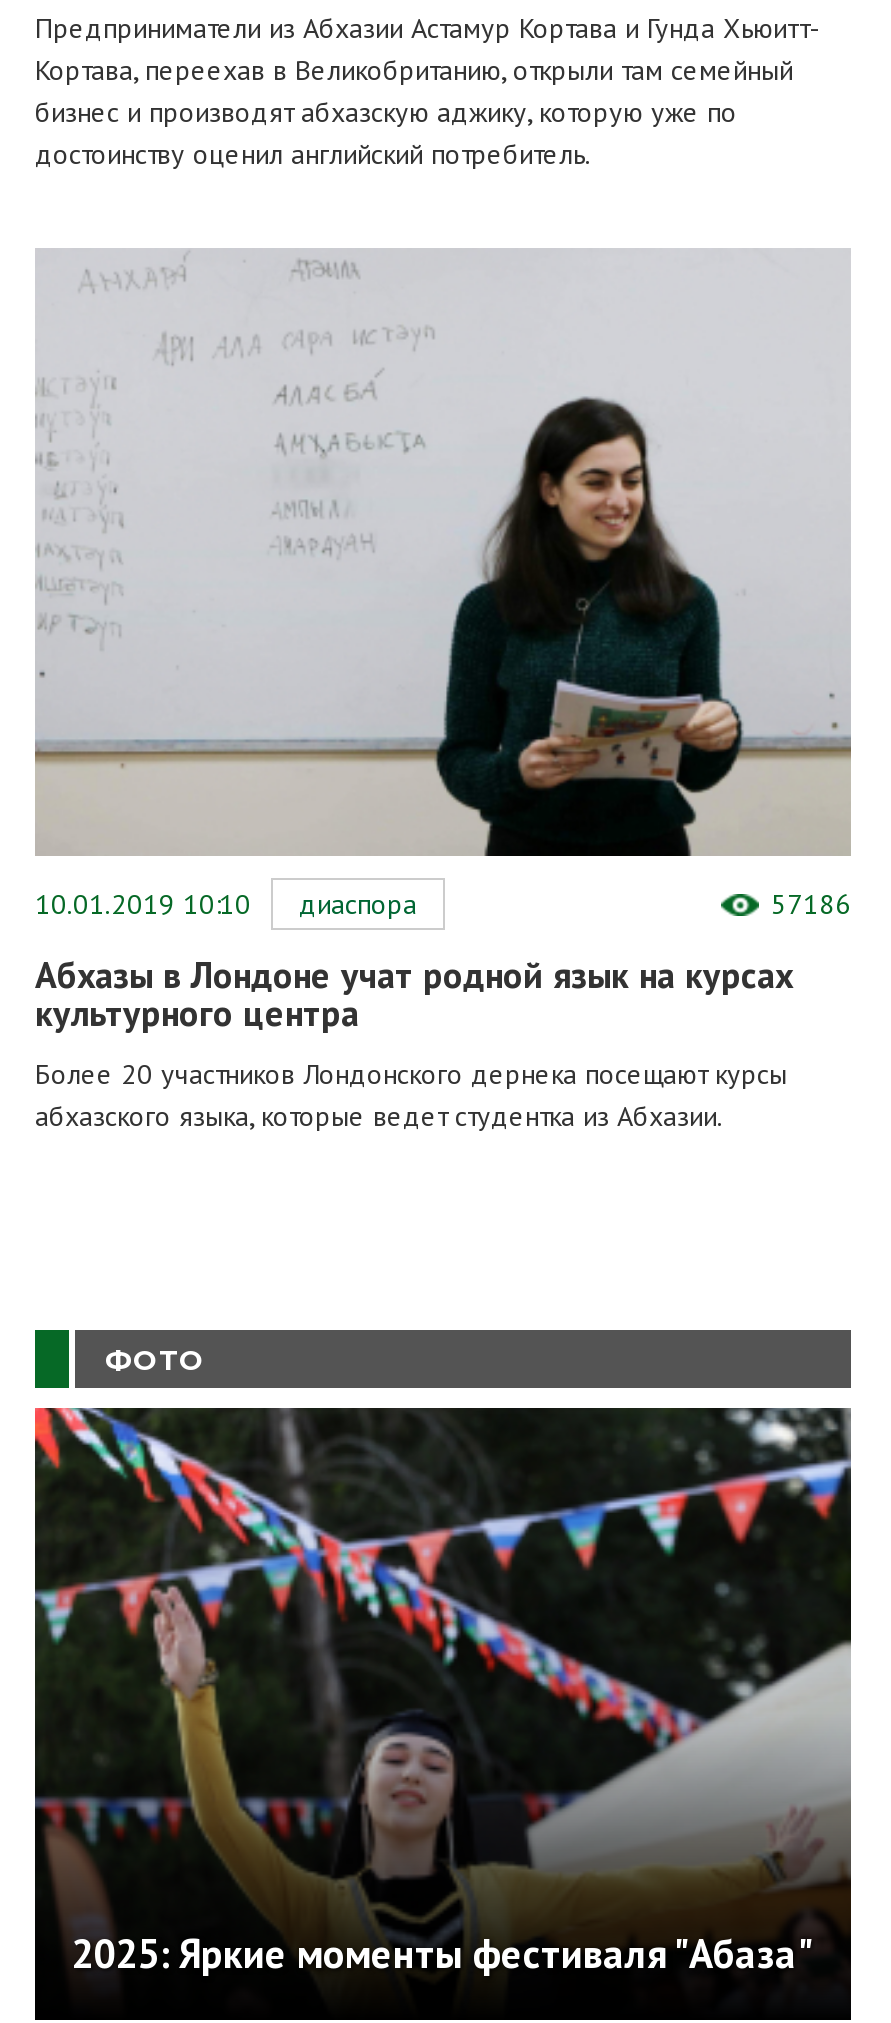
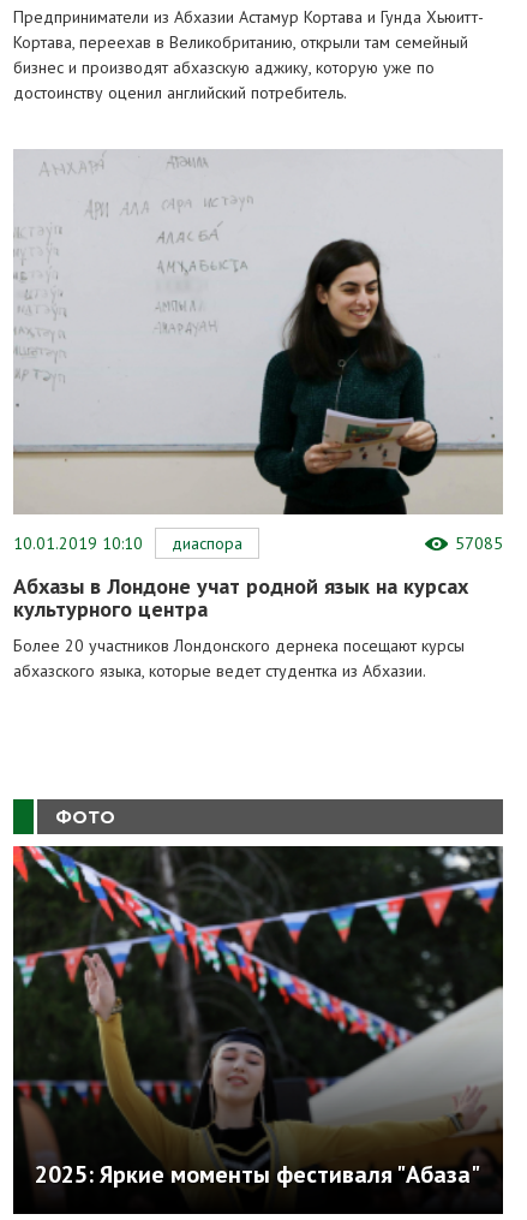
[771,886,851,922] 57186 -> [455,532,503,554] 57085

